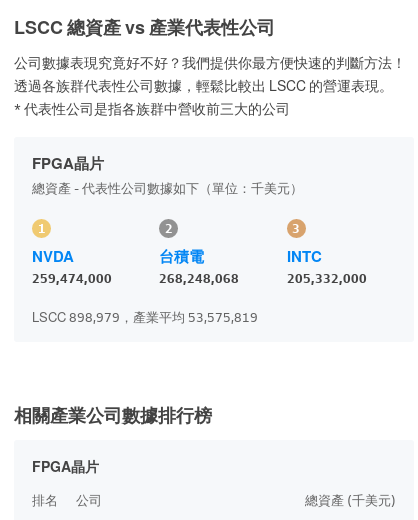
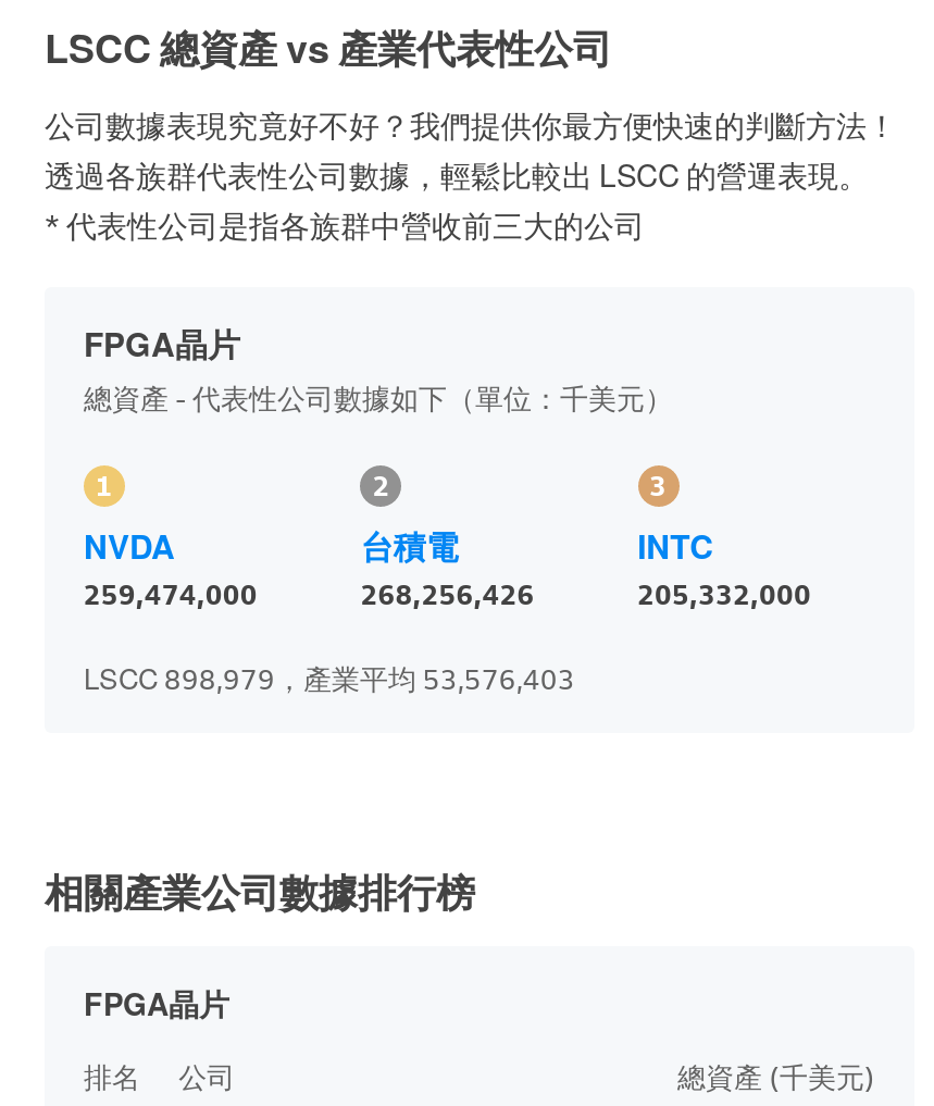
[159,271,239,286] 268,248,068 -> [361,579,535,612] 268,256,426
[32,310,258,325] LSCC 898,979，產業平均 53,575,819 -> [84,664,575,697] LSCC 898,979，產業平均 53,576,403

